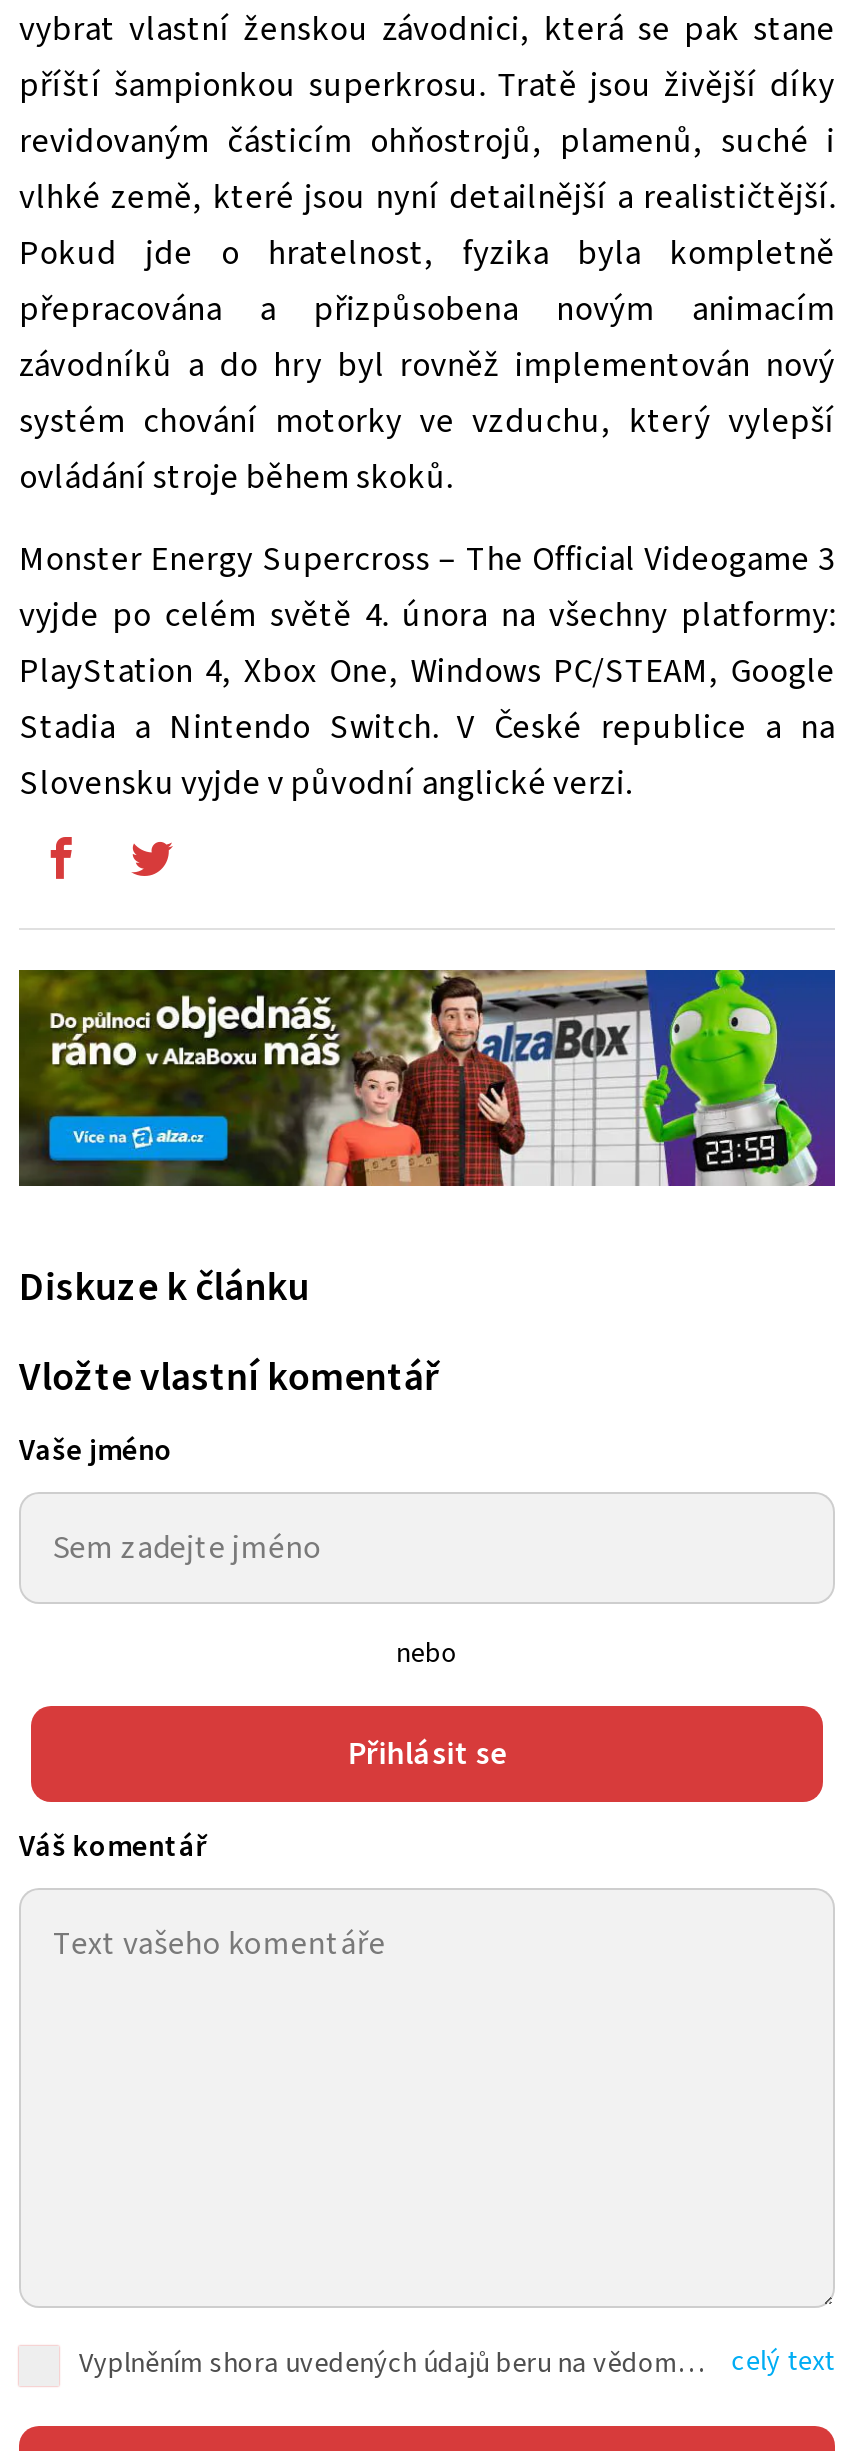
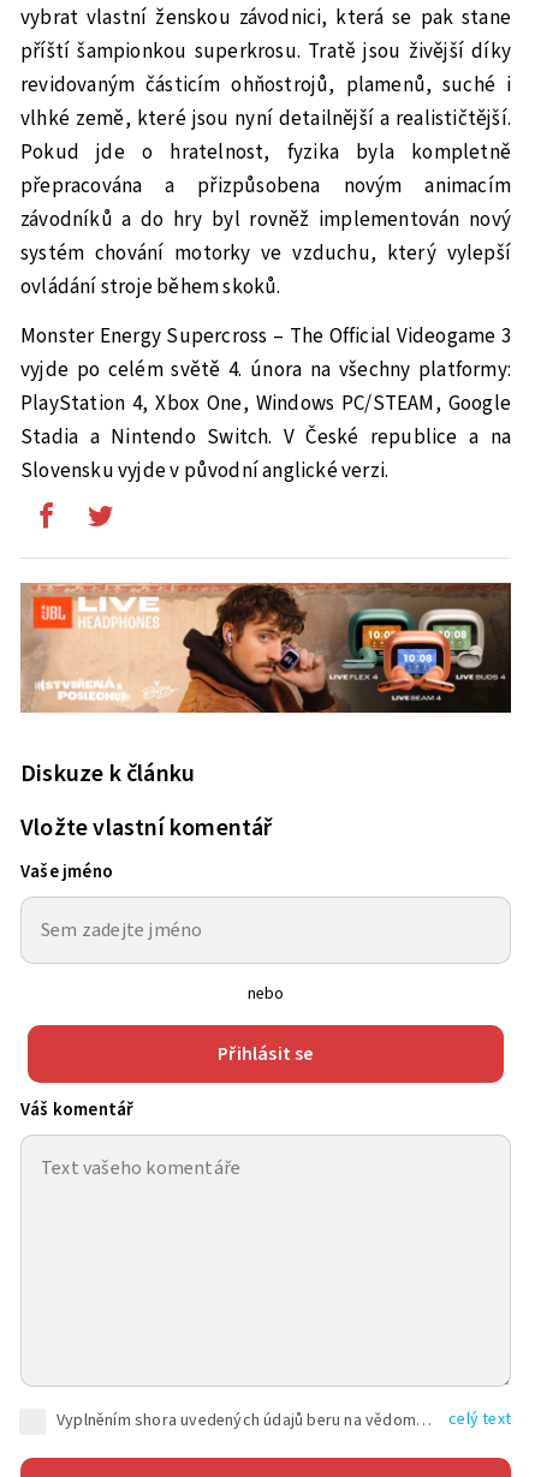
[17,968,837,1188] [image] -> [20,582,512,714] [image]

